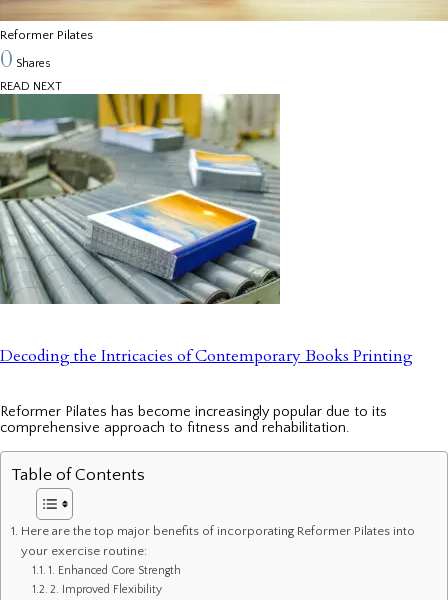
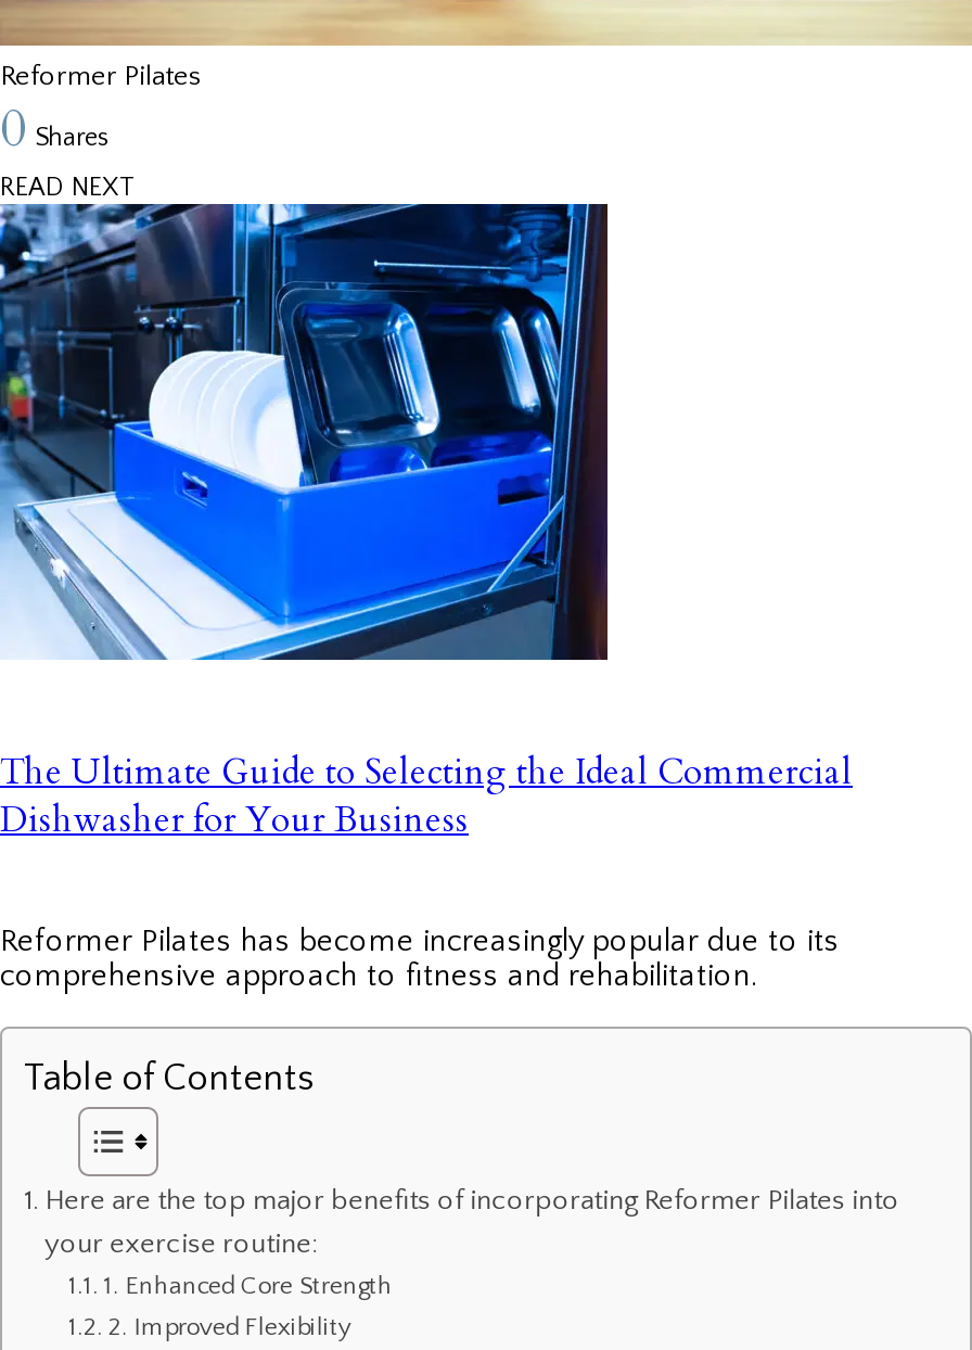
[3,93,281,305] [image] -> [7,202,610,662] [image]
[0,345,413,367] Decoding the Intricacies of Contemporary Books Printing -> [0,749,853,845] The Ultimate Guide to Selecting the Ideal Commercial | Dishwasher for Your Business

